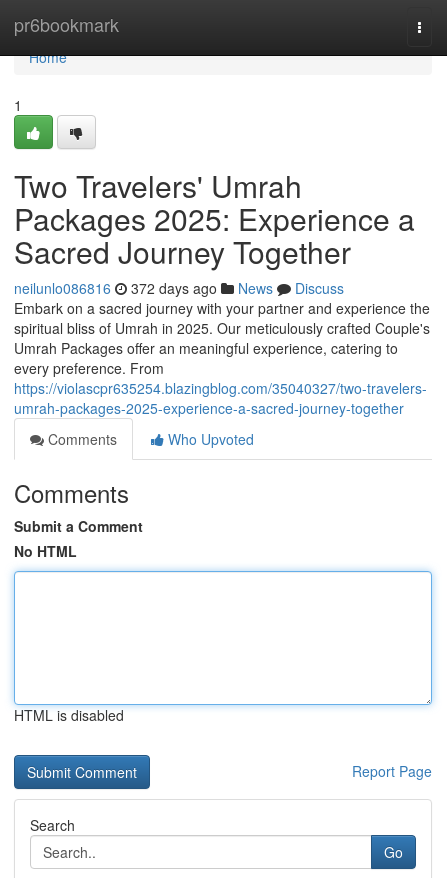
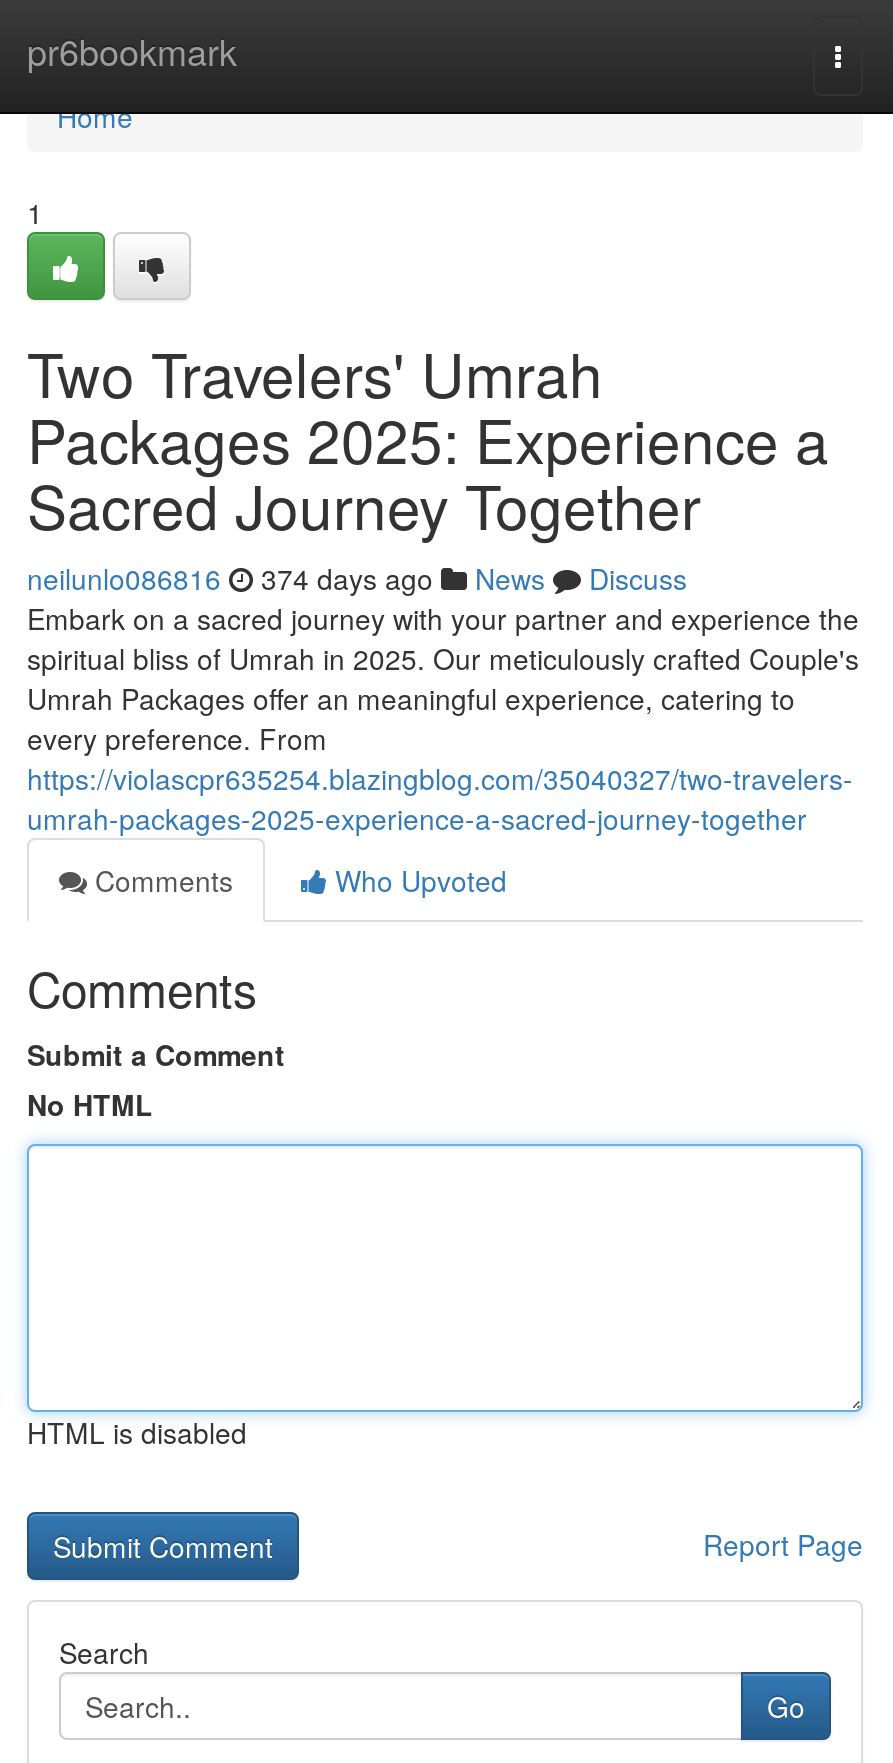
[14,278,344,298] neilunlo086816 372 days ago News Discuss -> [27,558,687,598] neilunlo086816 374 days ago News Discuss

